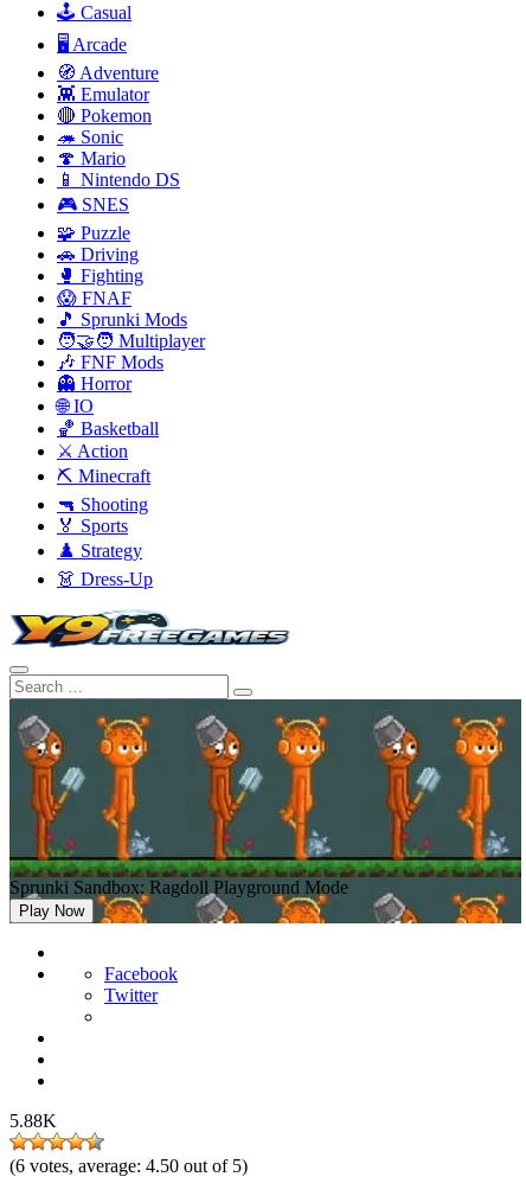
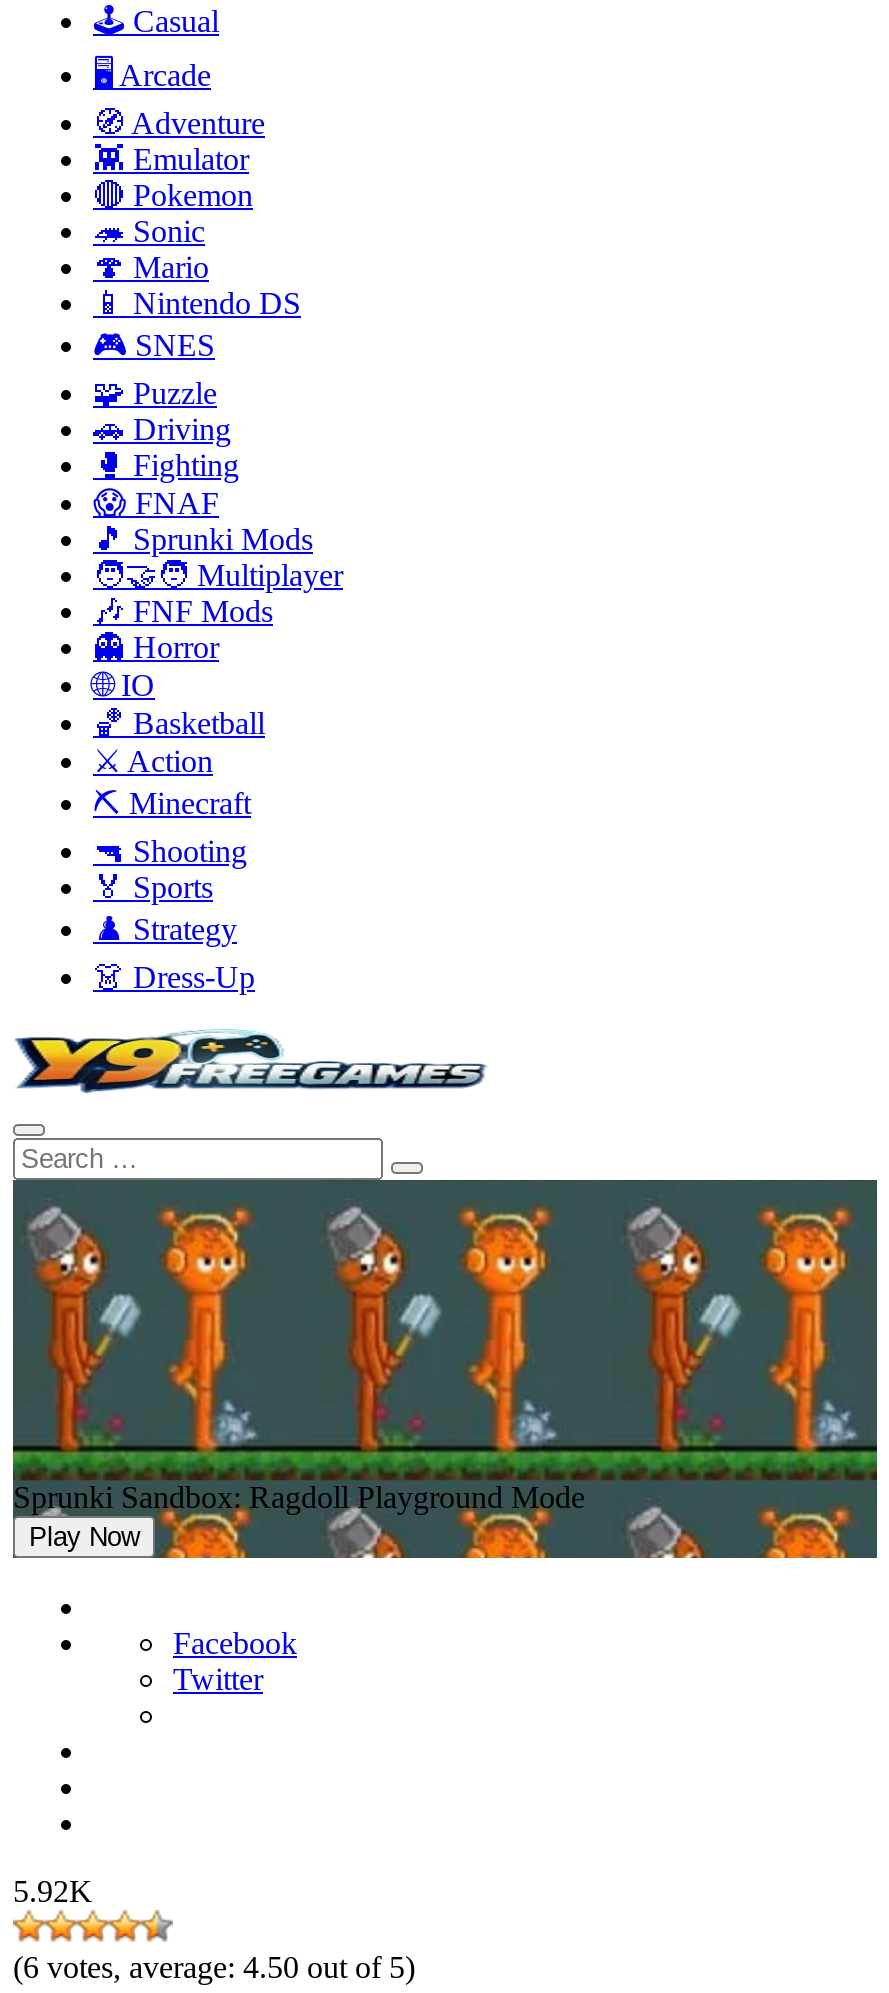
[9,1111,57,1131] 5.88K -> [13,1874,93,1908] 5.92K

